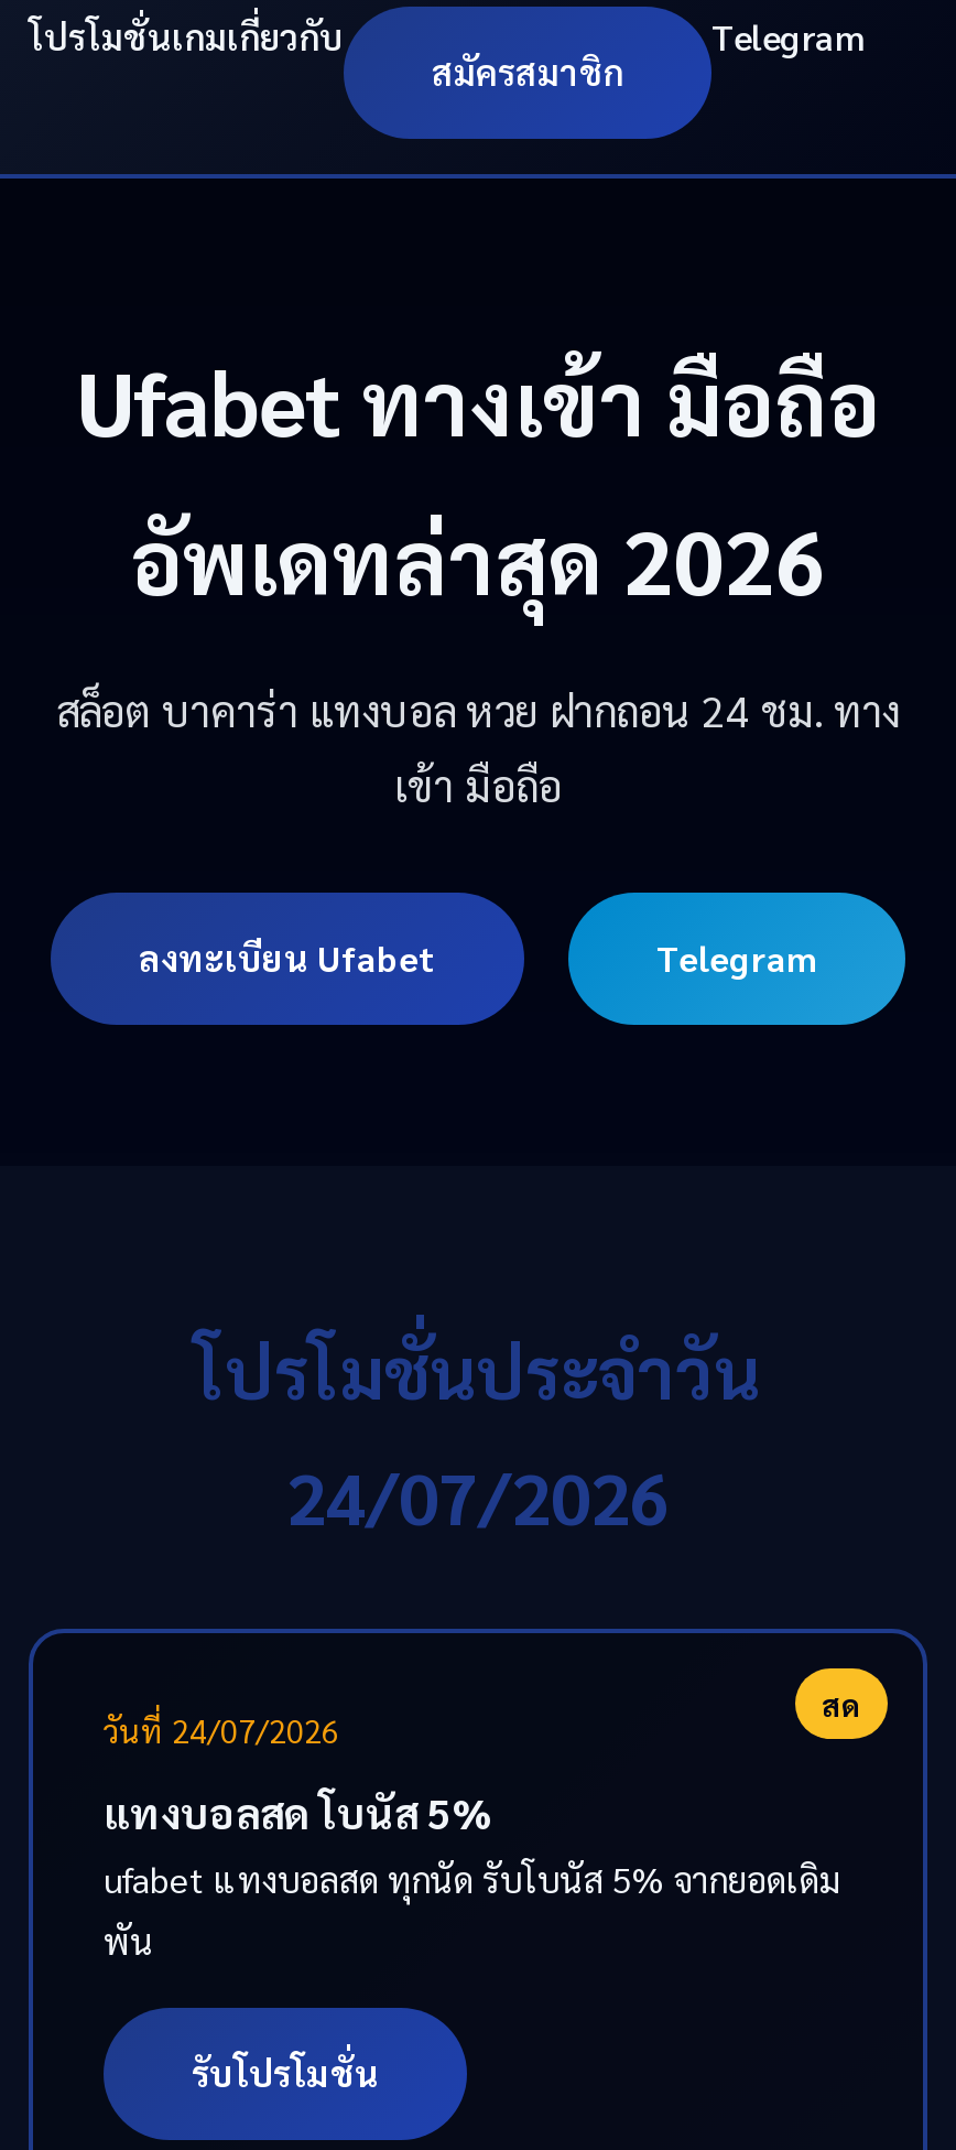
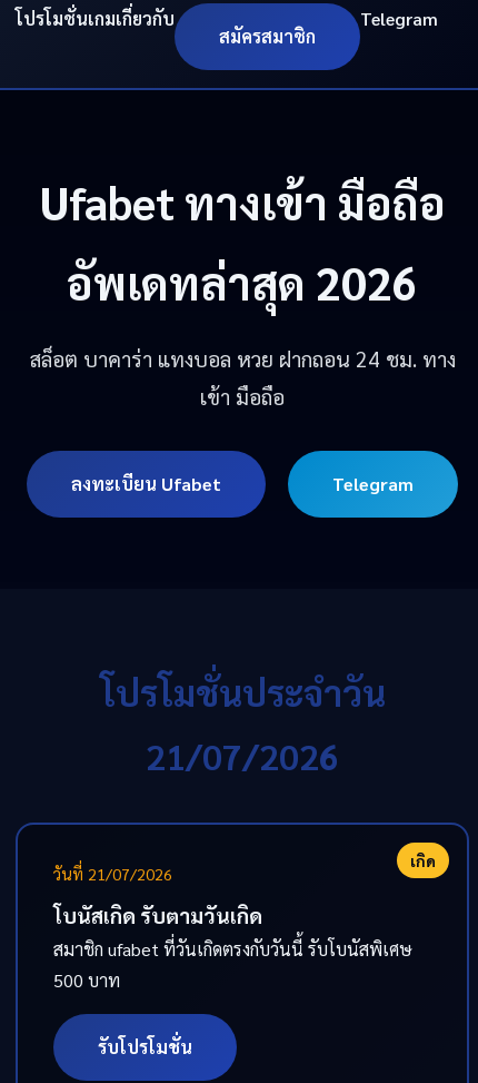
[286,1450,670,1541] 24/07/2026 -> [146,732,339,778] 21/07/2026
[104,1684,861,1750] สด | วันที่ 24/07/2026 -> [53,850,436,884] เกิด | วันที่ 21/07/2026
[104,1785,841,1964] แทงบอลสด โบนัส 5% | ufabet แทงบอลสด ทุกนัด รับโบนัส 5% จากยอดเดิม | พัน -> [53,902,412,992] โบนัสเกิด รับตามวันเกิด | สมาชิก ufabet ที่วันเกิดตรงกับวันนี้ รับโบนัสพิเศษ | 500 บาท

